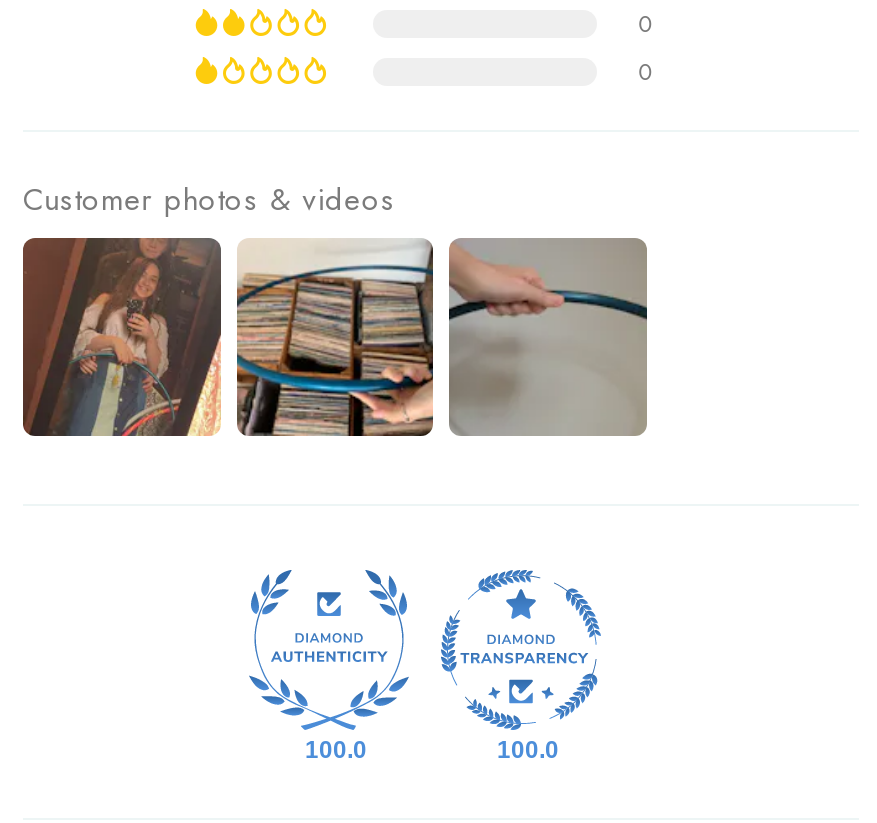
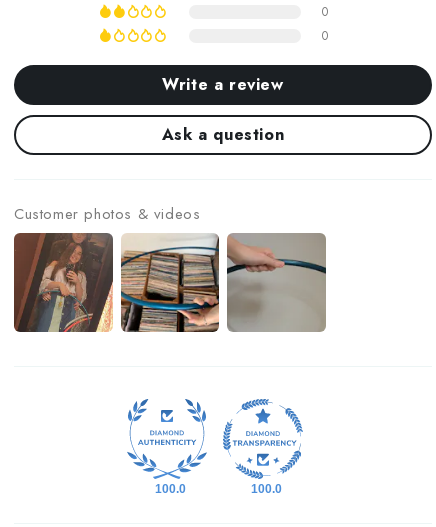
none -> [162,73,284,146] Write a review | Ask a question

